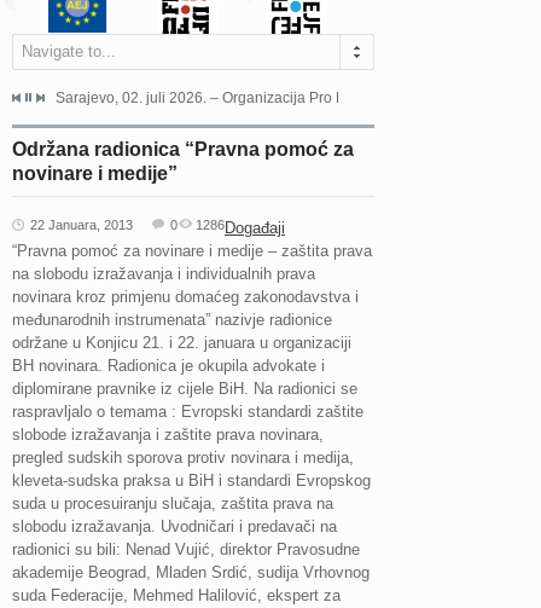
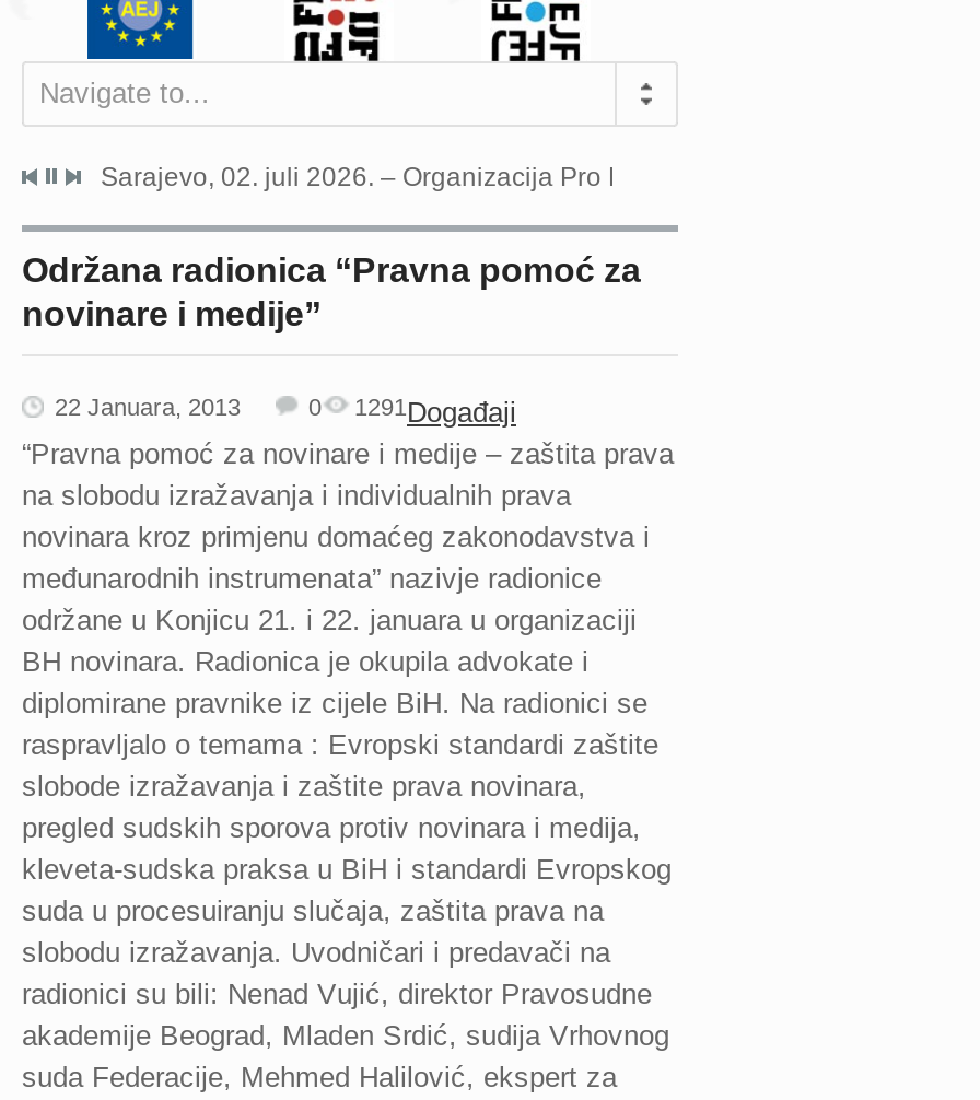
[170,218,285,237] 0 1286 Događaji -> [308,394,516,429] 0 1291 Događaji

